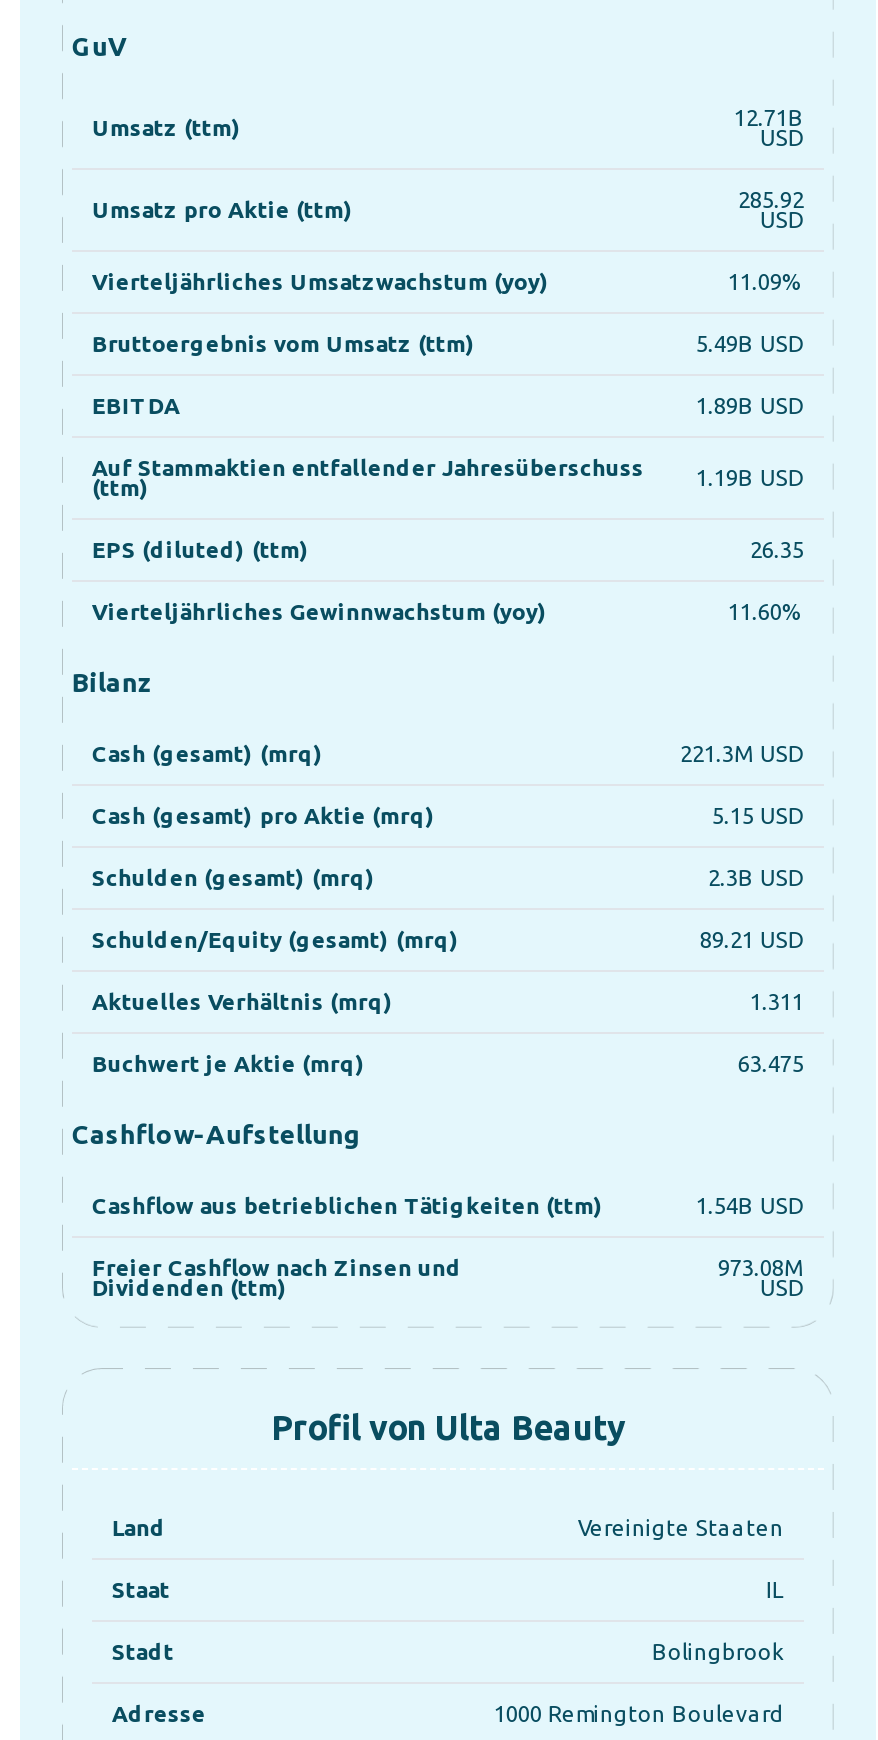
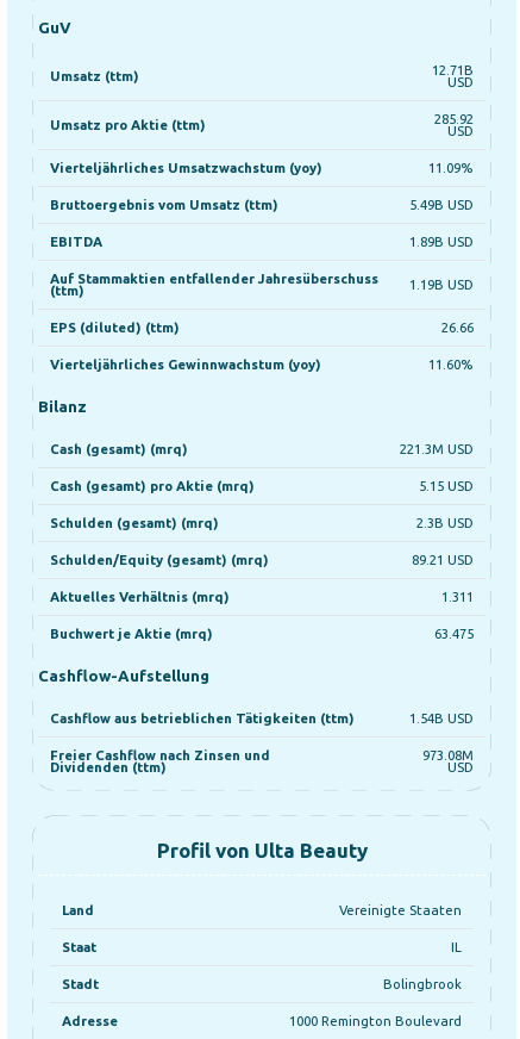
[750,536,804,562] 26.35 -> [441,319,473,335] 26.66

